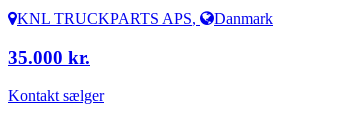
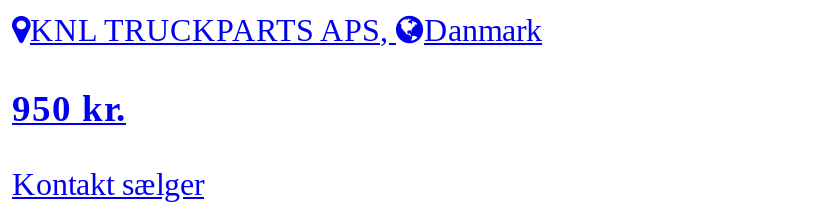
[8,47,90,68] 35.000 kr. -> [12,86,126,128] 950 kr.

